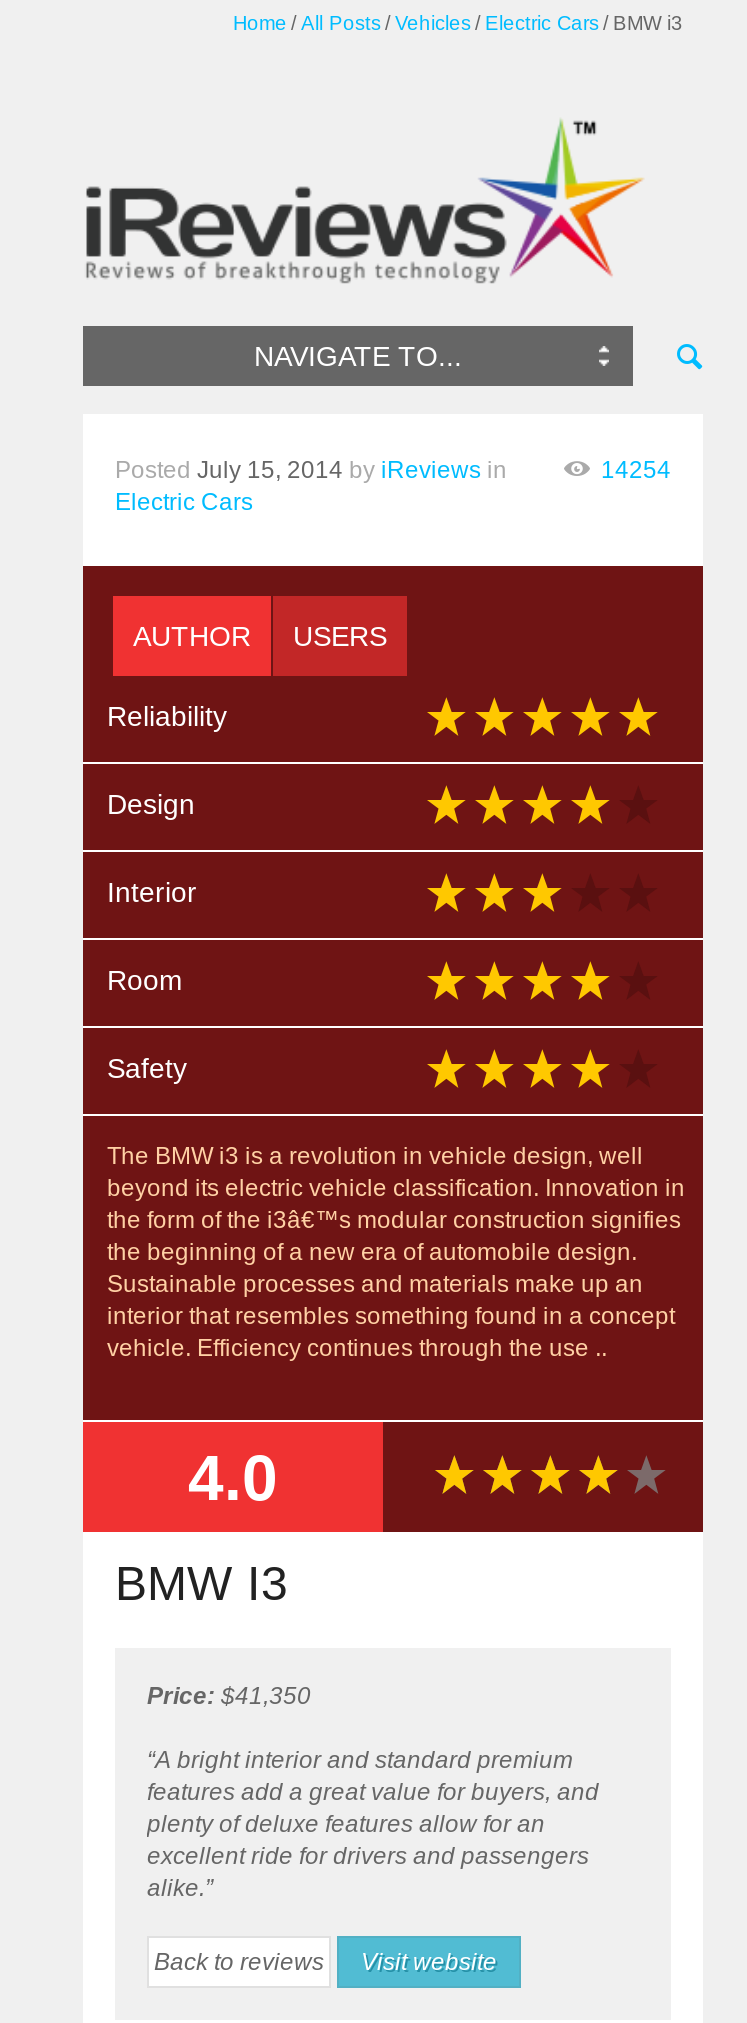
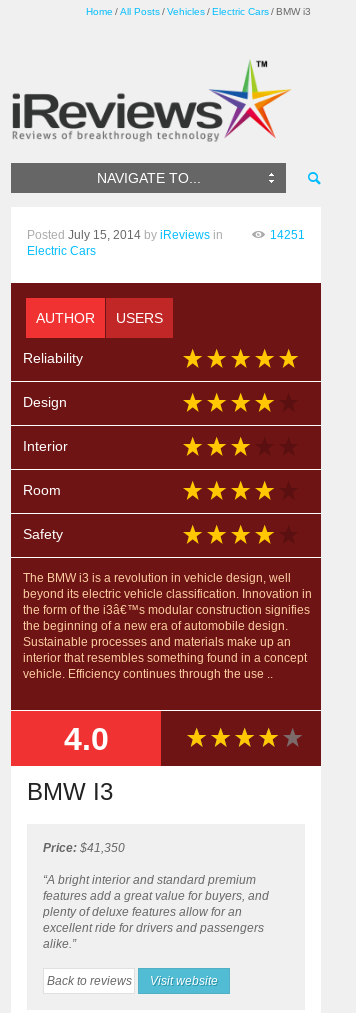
[601,455,671,483] 14254 -> [270,228,305,242] 14251

